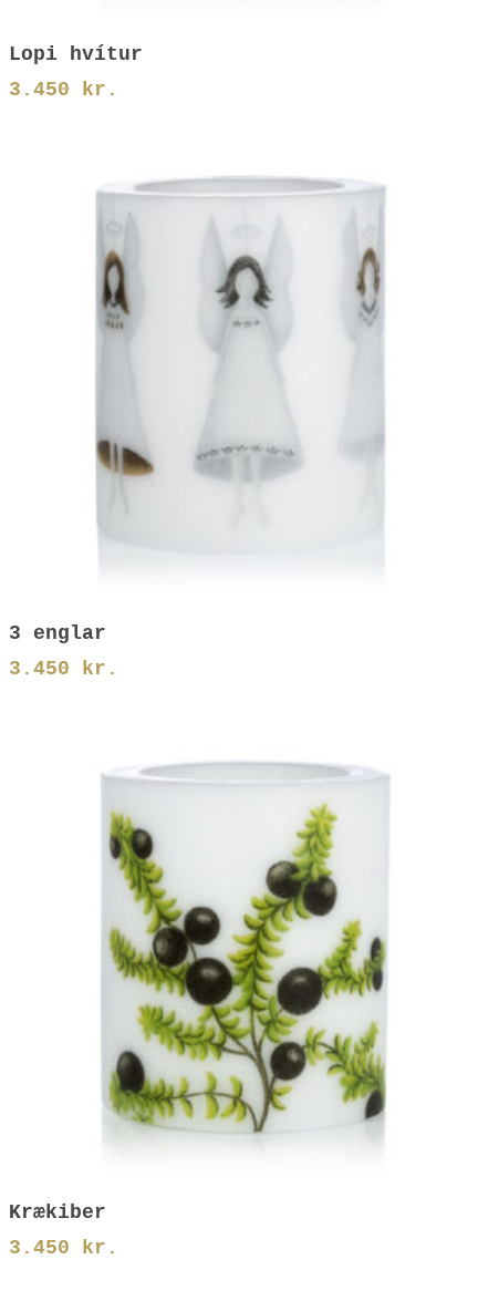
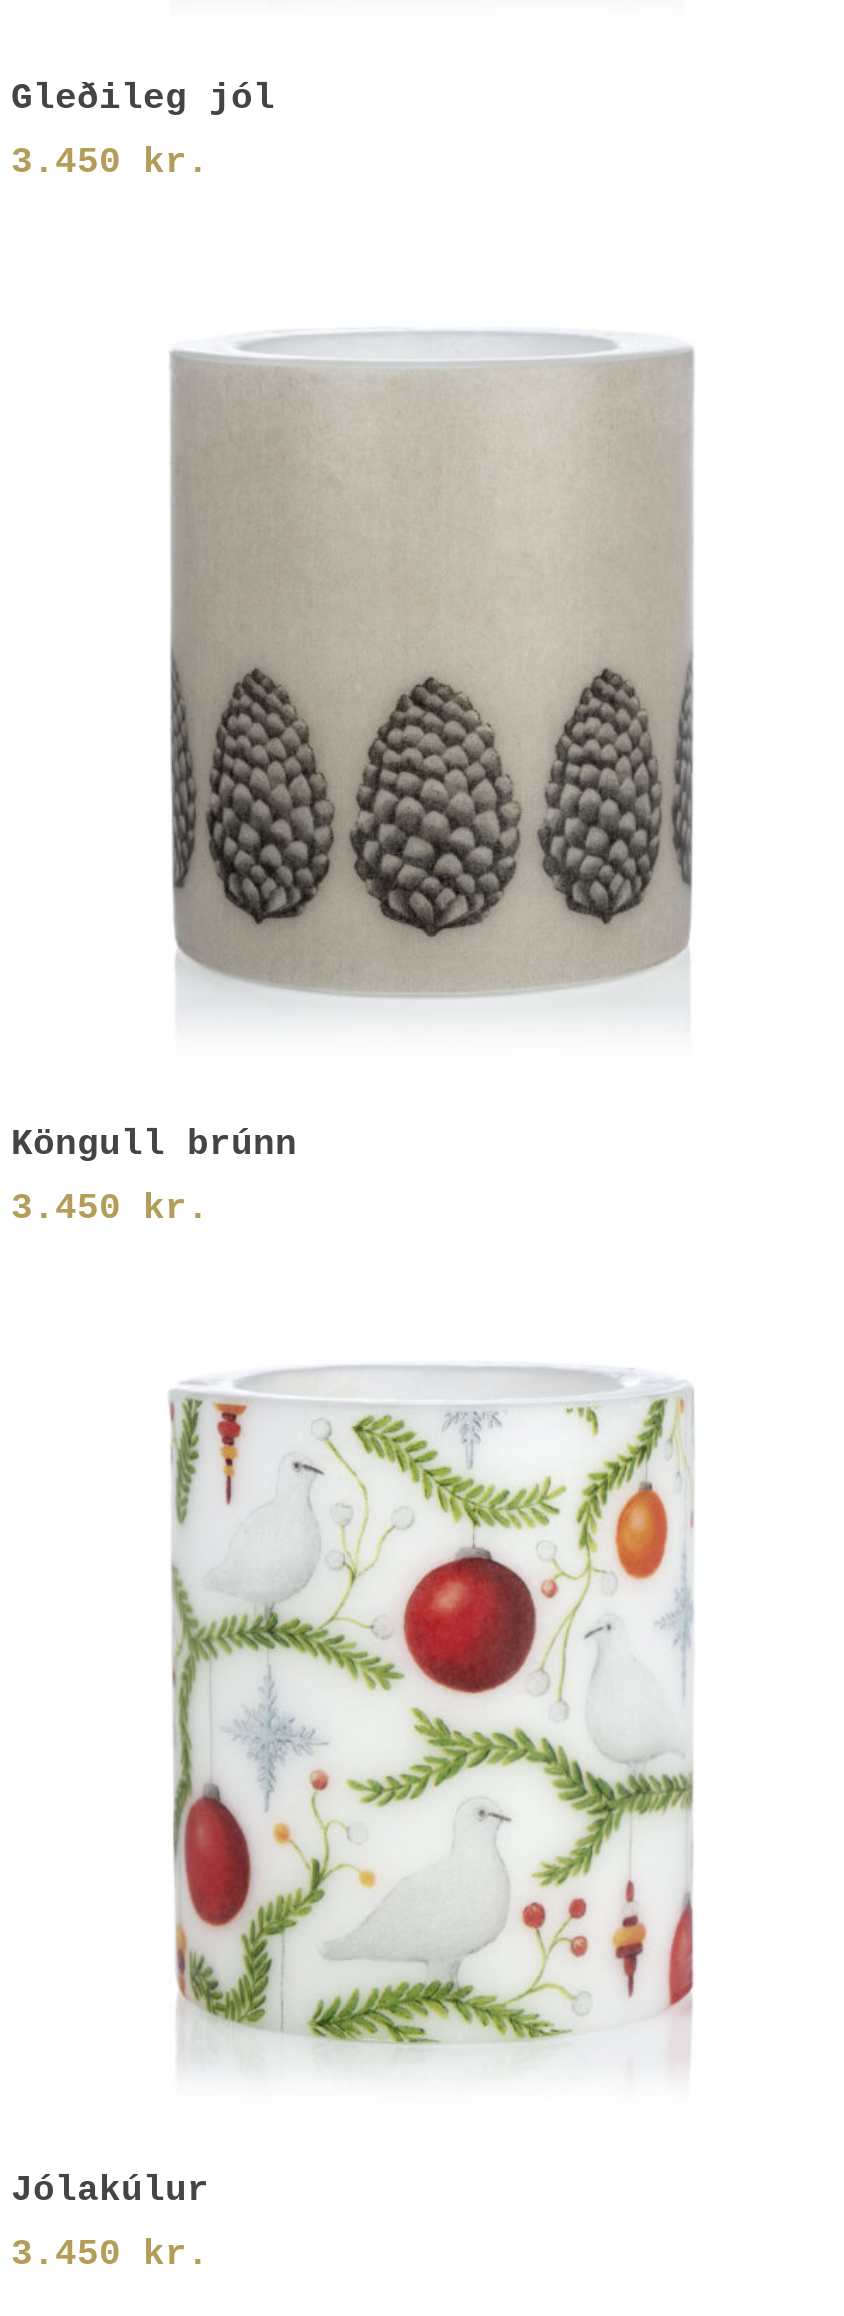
[9,43,143,65] Lopi hvítur -> [11,78,275,118] Gleðileg jól
[95,176,386,551] [image] -> [168,320,694,998] [image]
[9,622,107,645] 3 englar -> [11,1124,297,1164] Köngull brúnn
[97,756,387,1135] [image] -> [168,1364,694,2048] [image]
[9,1202,107,1224] Krækiber -> [11,2171,209,2211] Jólakúlur

